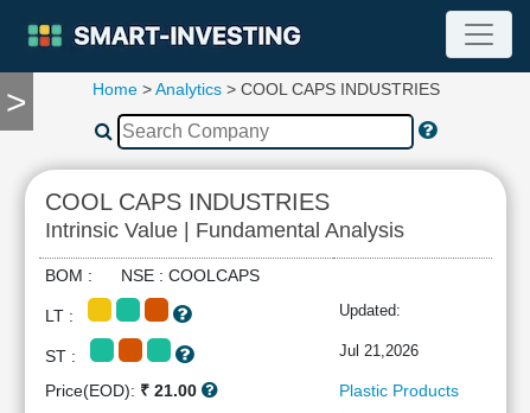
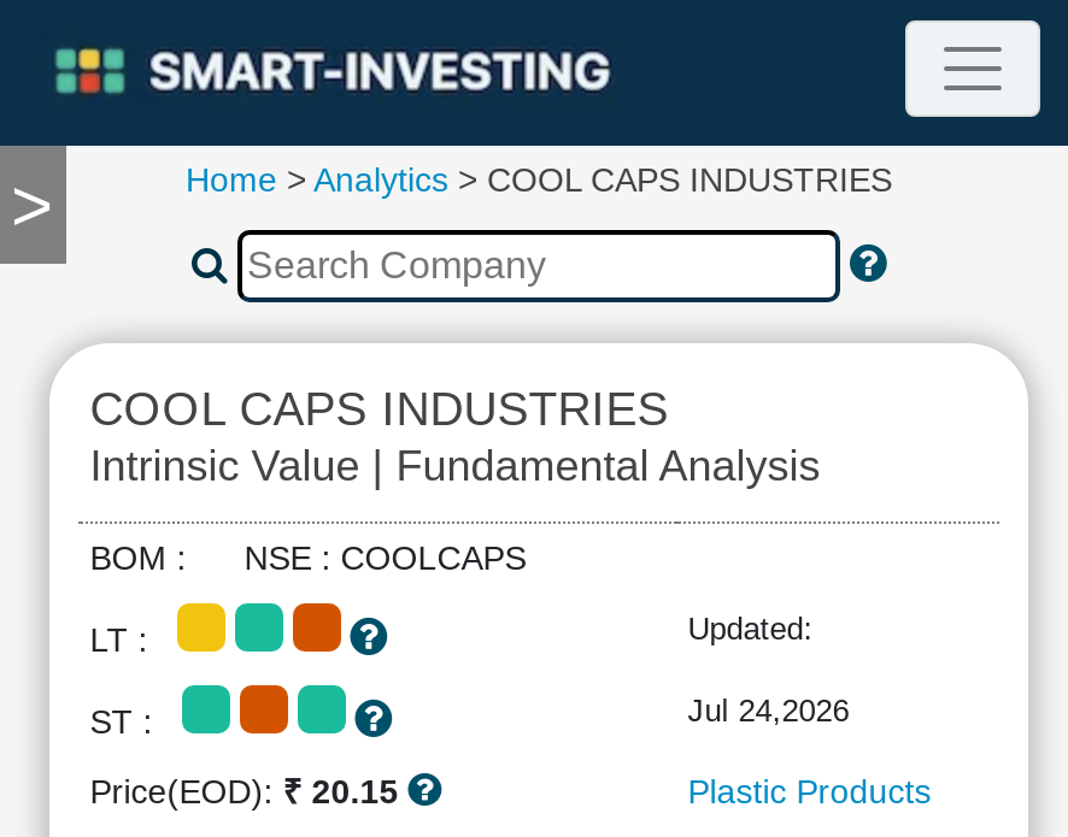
[339,342,418,360] Jul 21,2026 -> [688,692,849,729] Jul 24,2026
[45,381,197,400] Price(EOD): ₹ 21.00 -> [90,772,399,811] Price(EOD): ₹ 20.15

